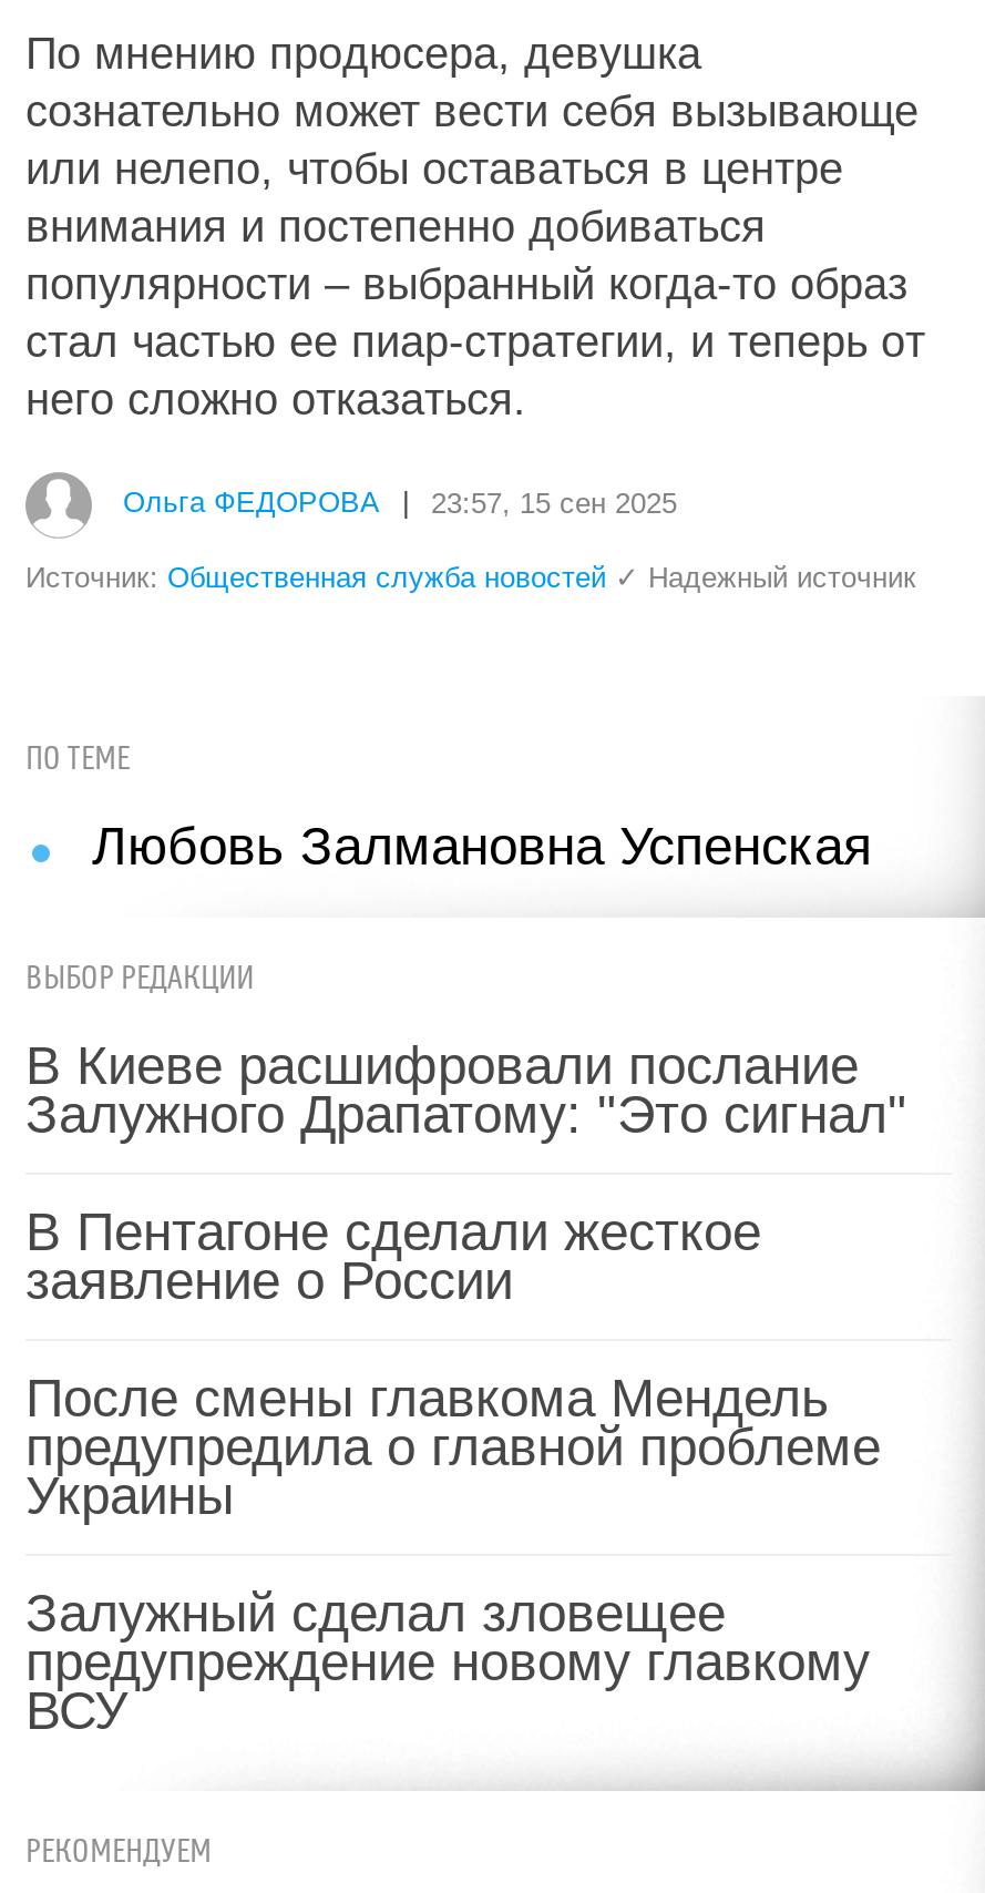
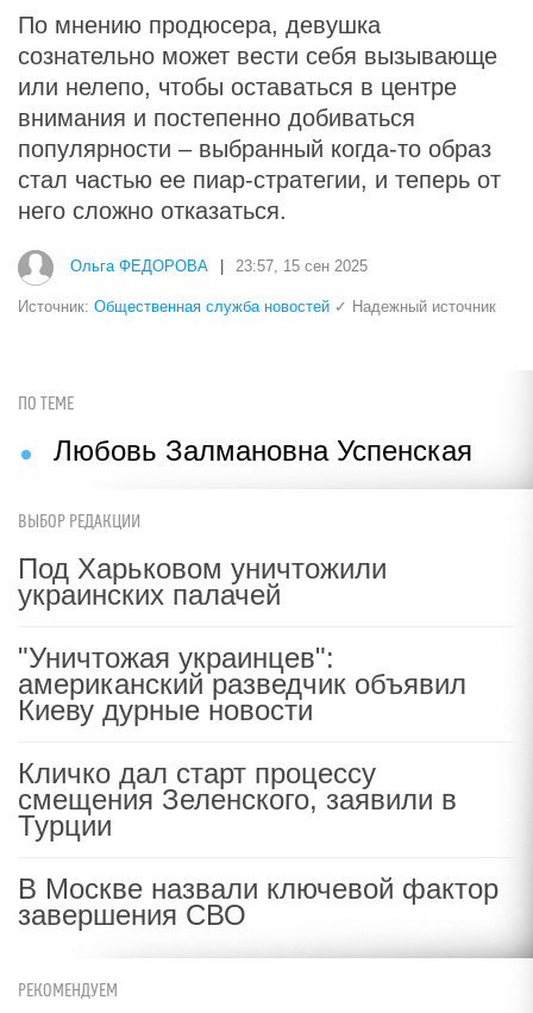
[25,1035,907,1144] В Киеве расшифровали послание | Залужного Драпатому: "Это сигнал" -> [18,552,387,611] Под Харьковом уничтожили | украинских палачей
[25,1201,761,1310] В Пентагоне сделали жесткое | заявление о России -> [18,642,466,726] "Уничтожая украинцев": | американский разведчик объявил | Киеву дурные новости
[25,1368,881,1525] После смены главкома Мендель | предупредила о главной проблеме | Украины -> [18,757,457,842] Кличко дал старт процессу | смещения Зеленского, заявили в | Турции
[25,1583,870,1740] Залужный сделал зловещее | предупреждение новому главкому | ВСУ -> [18,873,498,931] В Москве назвали ключевой фактор | завершения СВО

